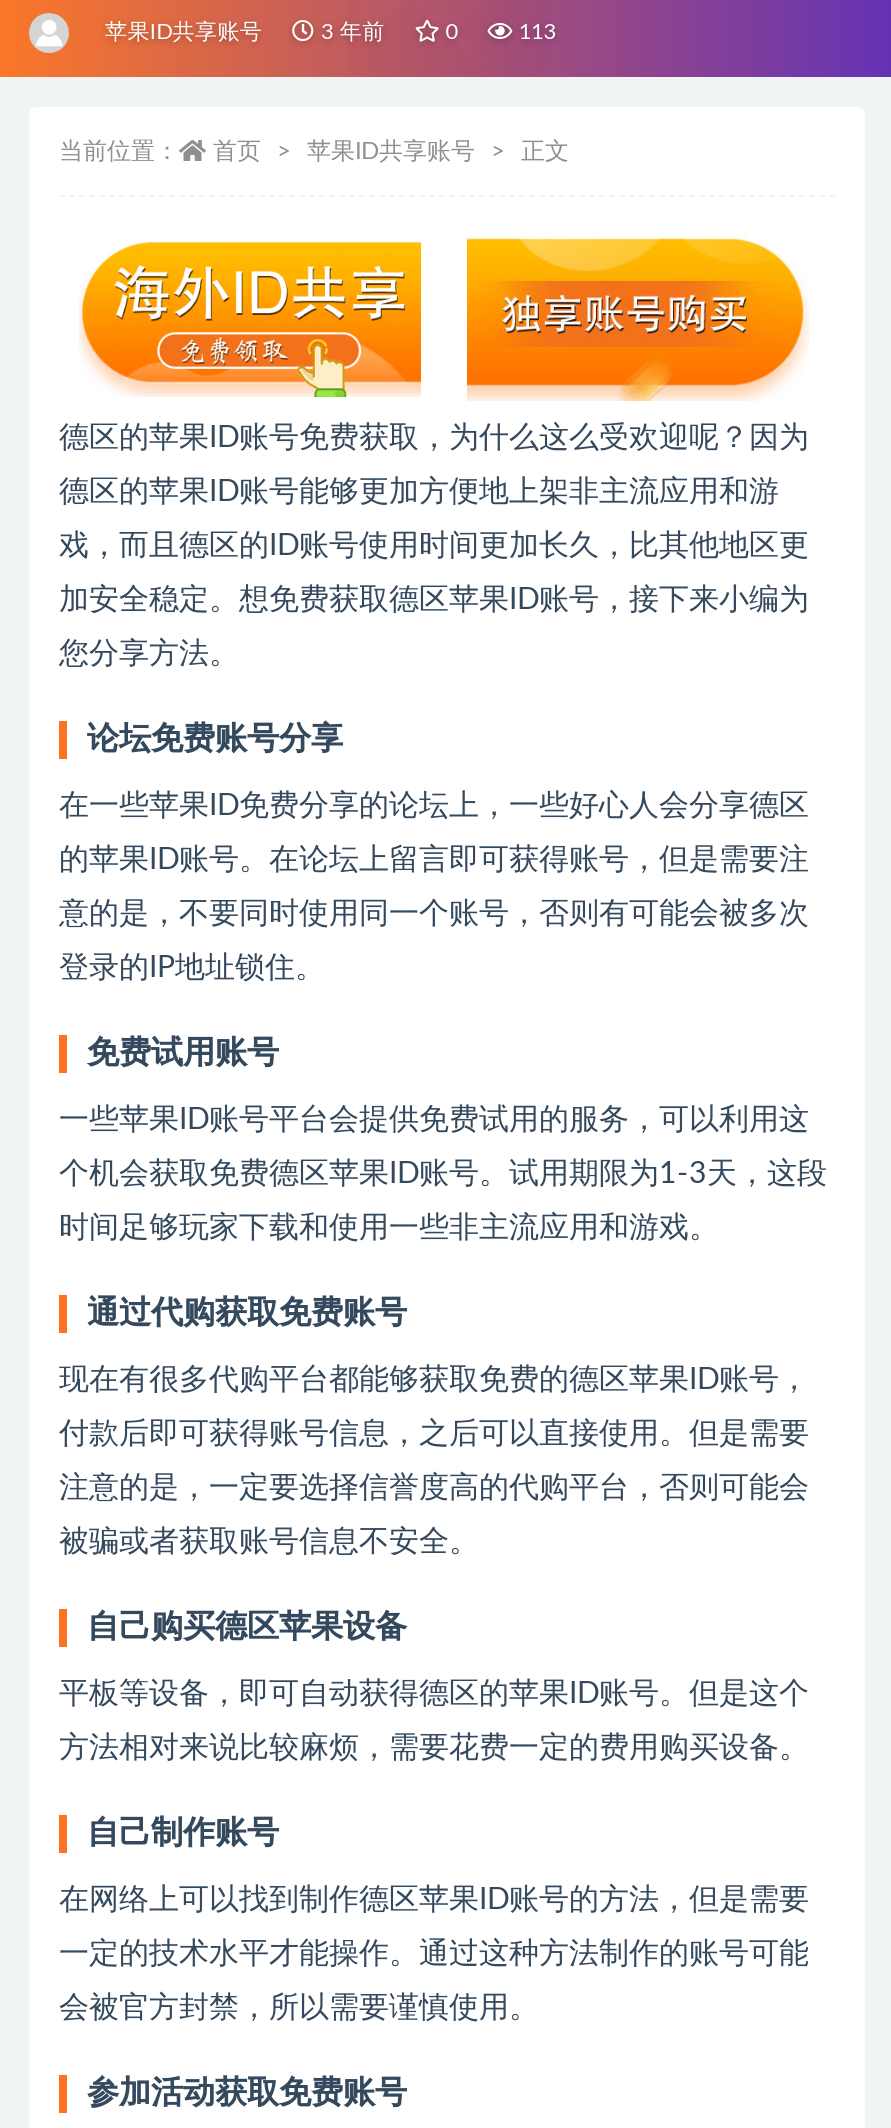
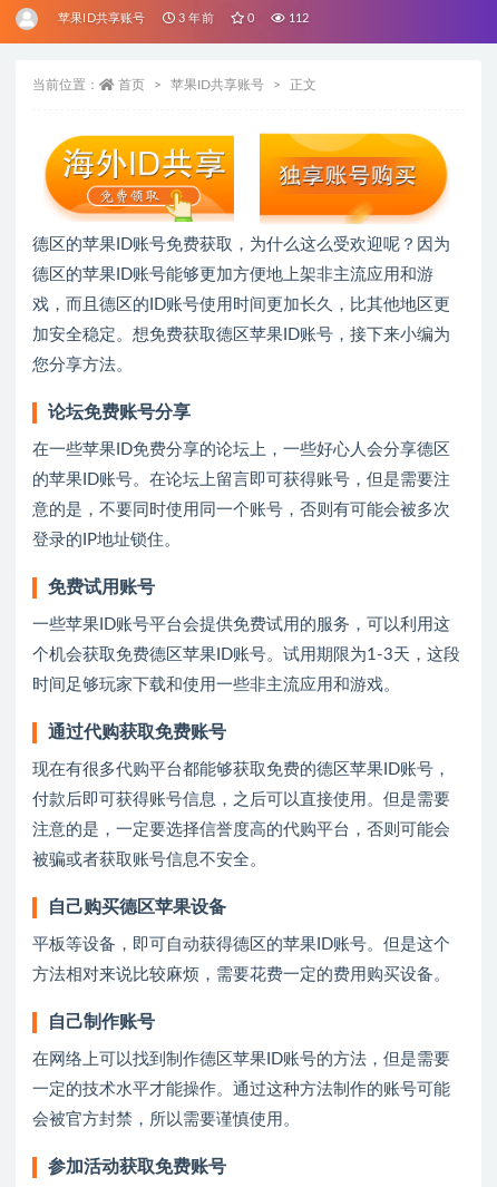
[512,21,556,43] 113 -> [285,12,309,25] 112

